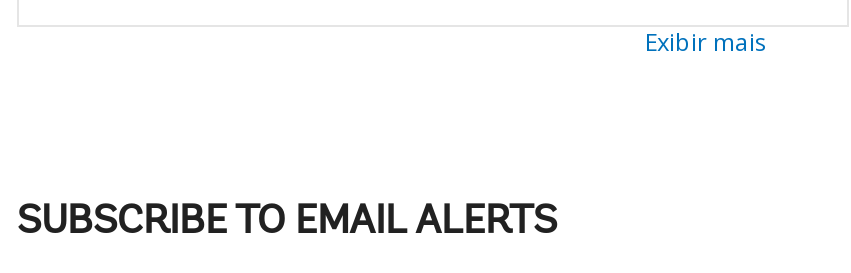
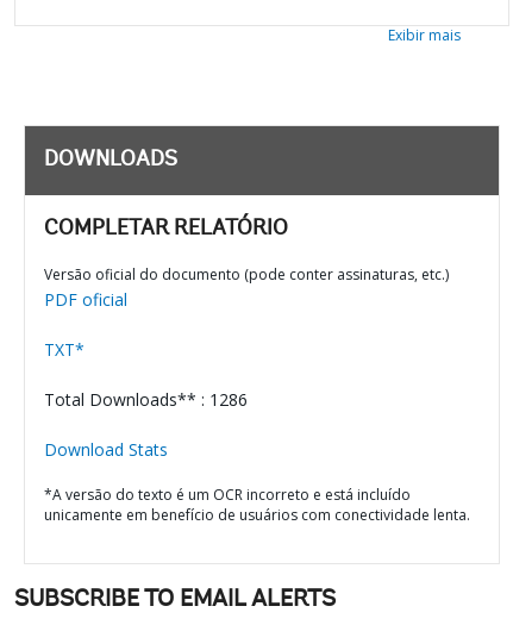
none -> [44,150,470,525] DOWNLOADS | COMPLETAR RELATÓRIO | Versão oficial do documento (pode conter assinaturas, etc.) | PDF oficial | TXT* | Total Downloads** : 1286 | Download Stats | *A versão do texto é um OCR incorreto e está incluído | unicamente em benefício de usuários com conectividade lenta.

